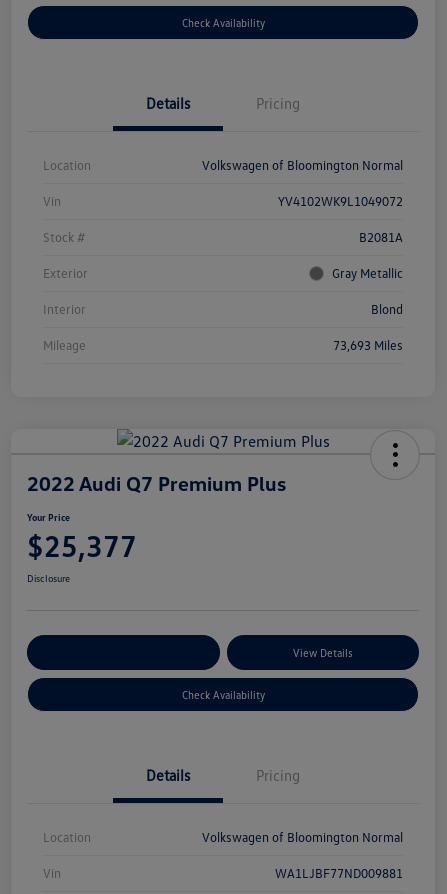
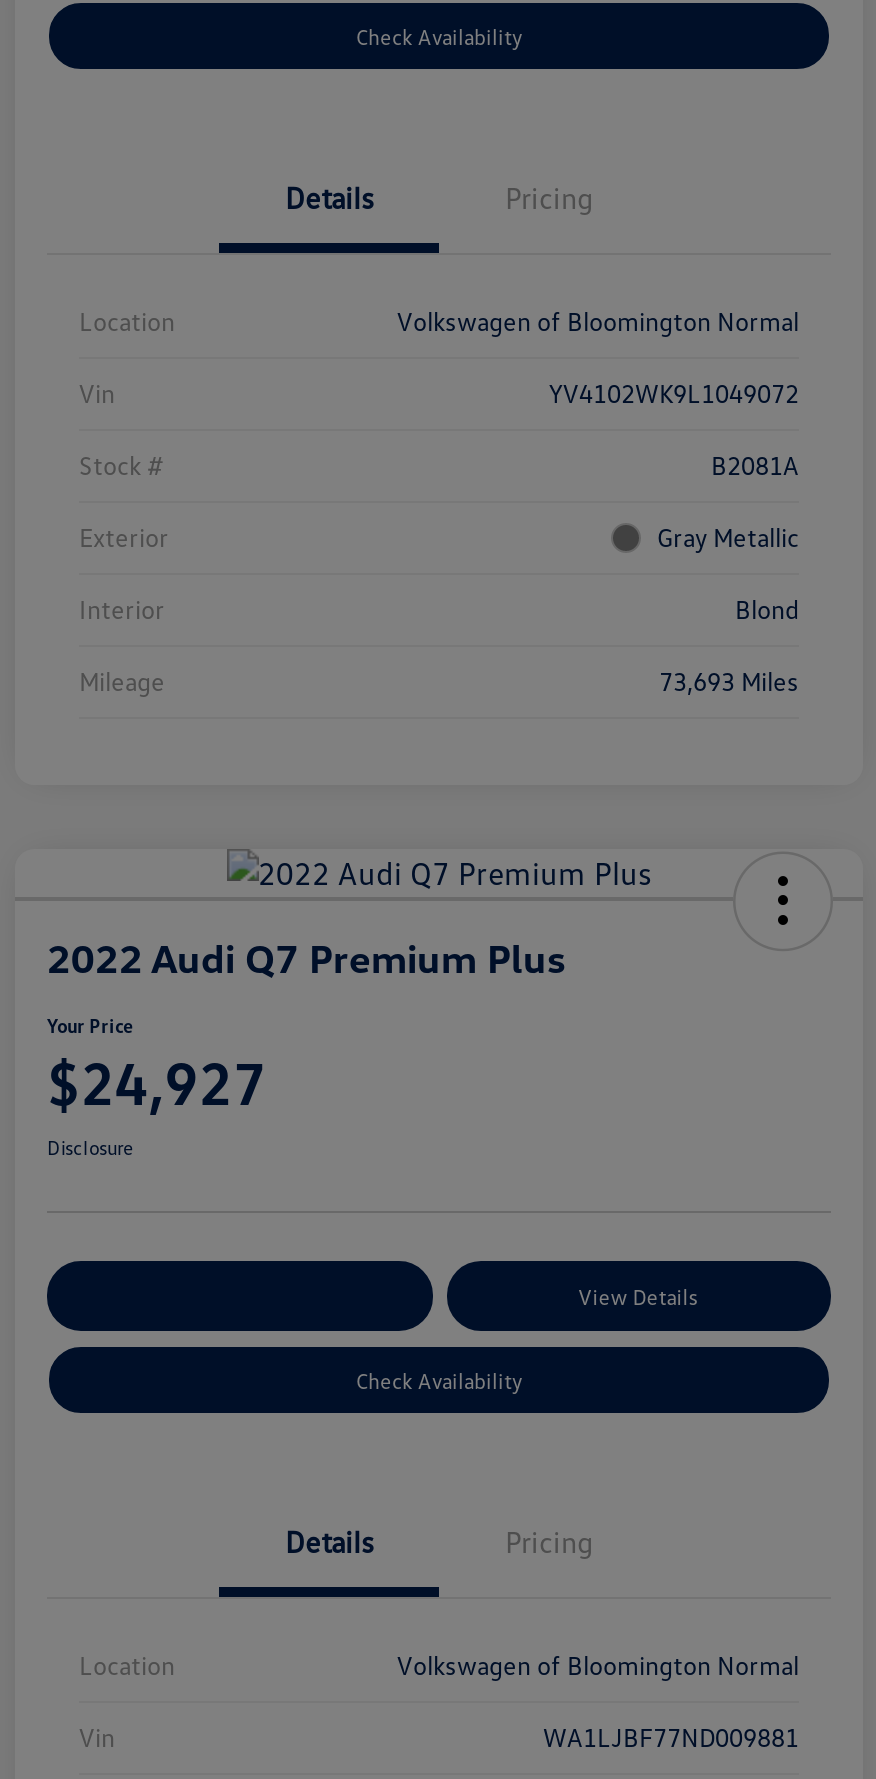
[27,527,137,564] $25,377 -> [47,1045,267,1119] $24,927

